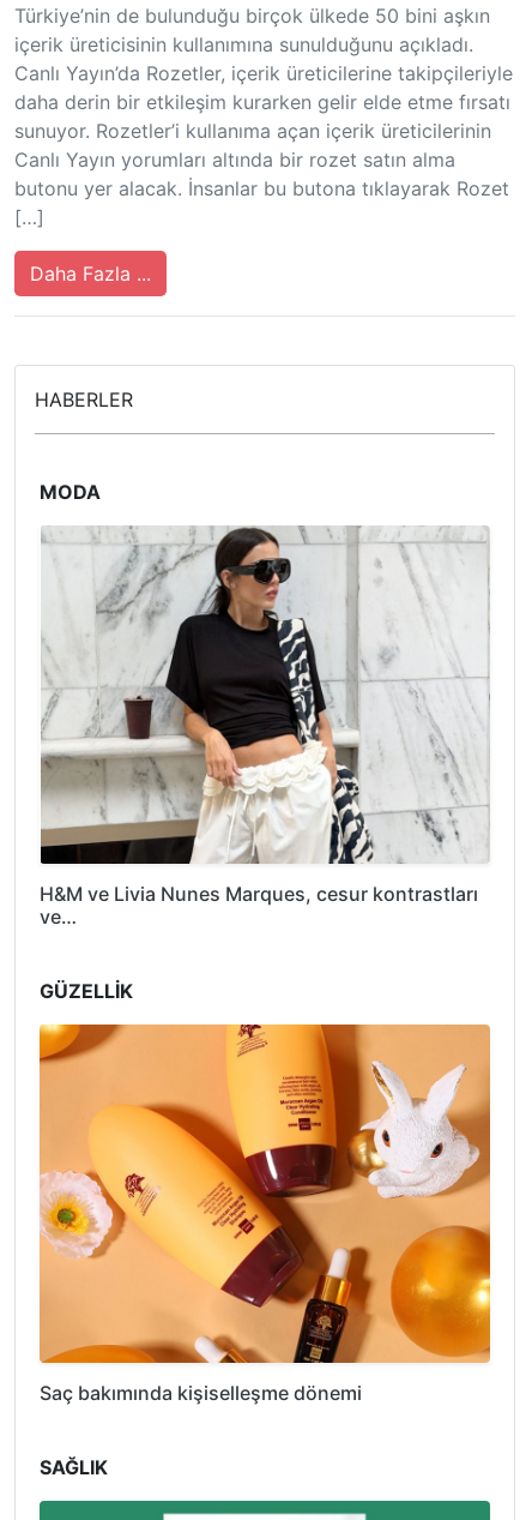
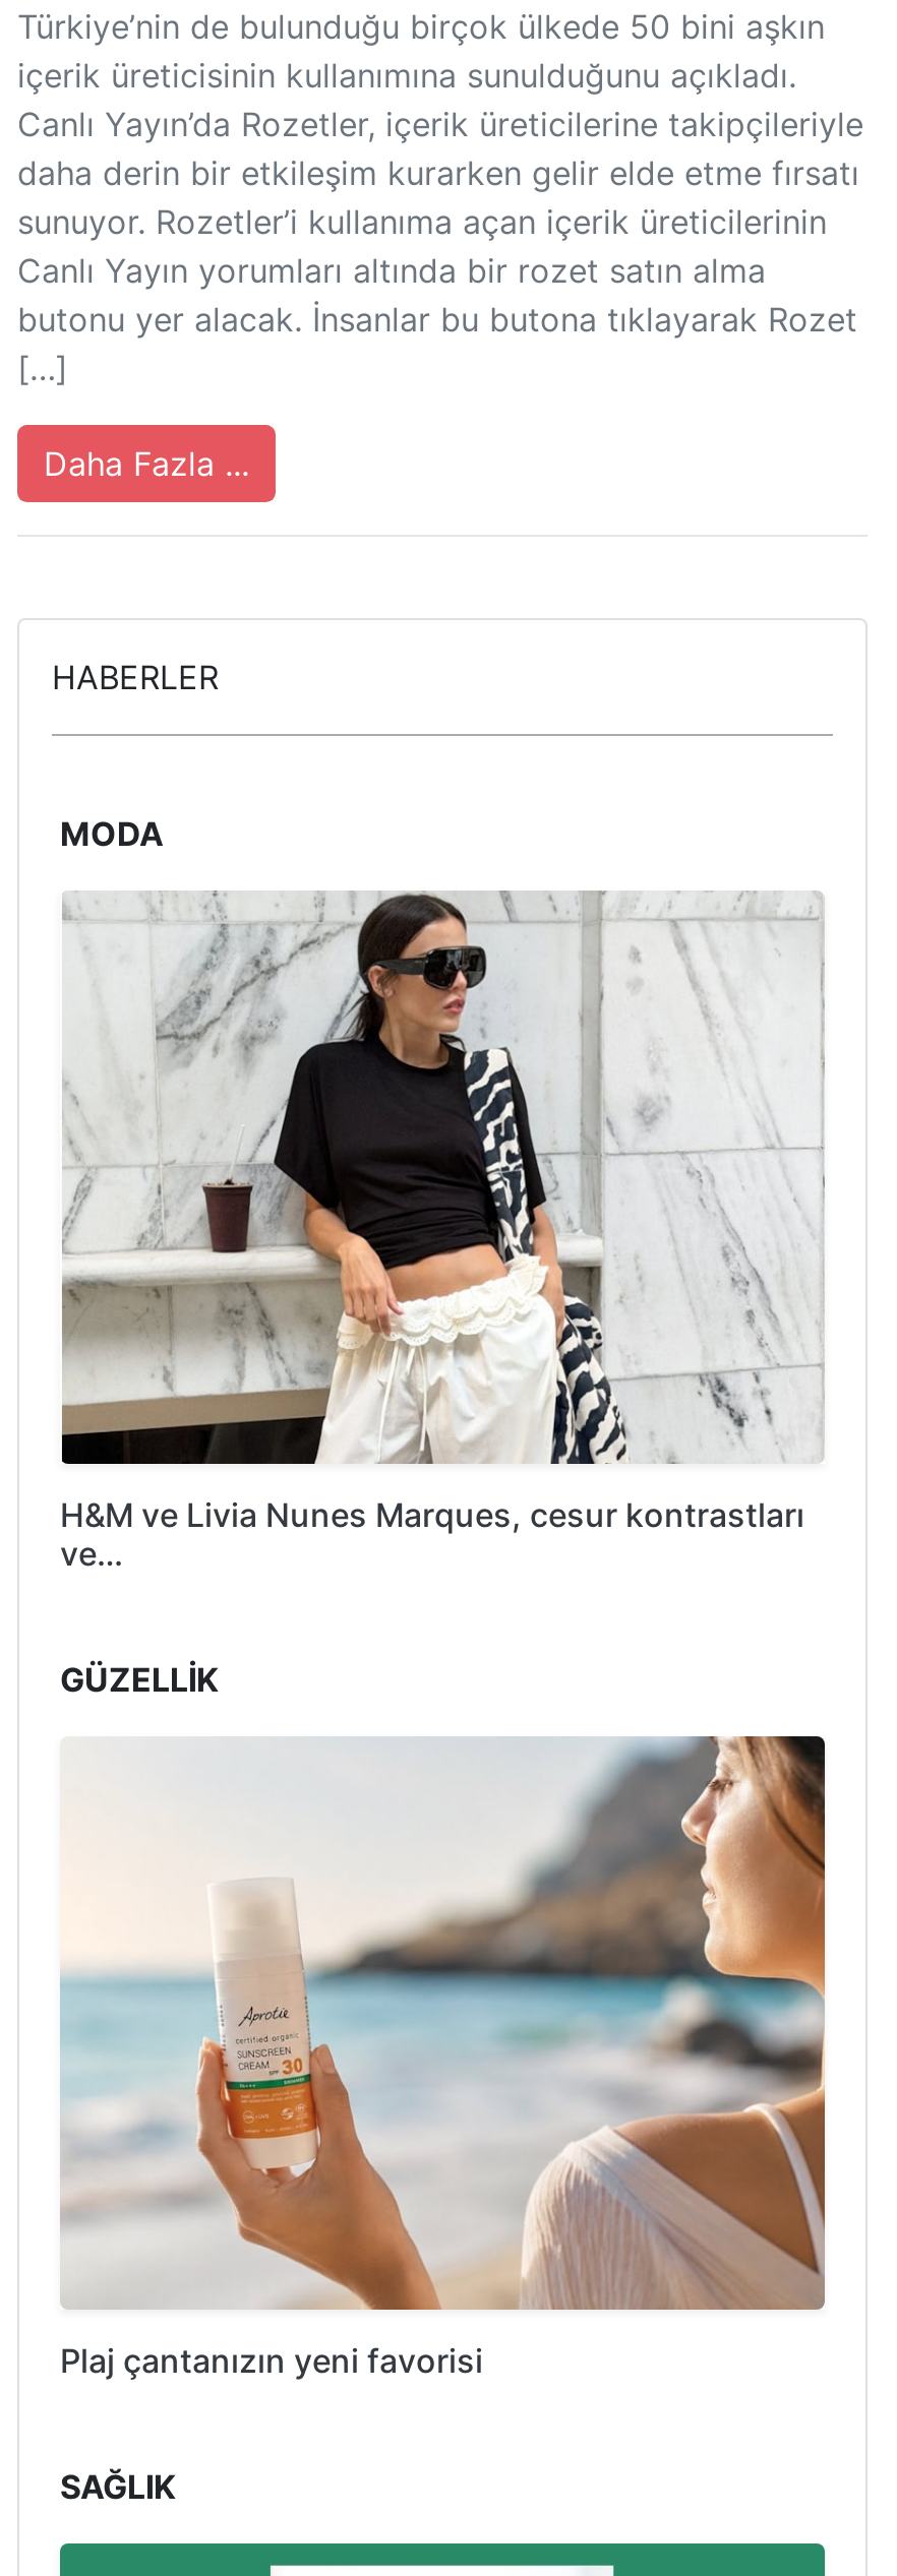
[38,1023,491,1404] [image] | Saç bakımında kişiselleşme dönemi -> [60,1734,827,2380] [image] | Plaj çantanızın yeni favorisi

